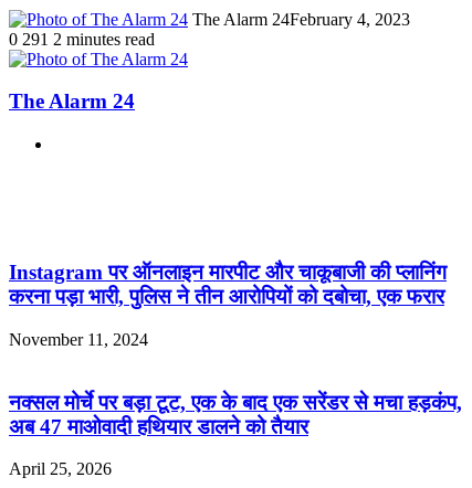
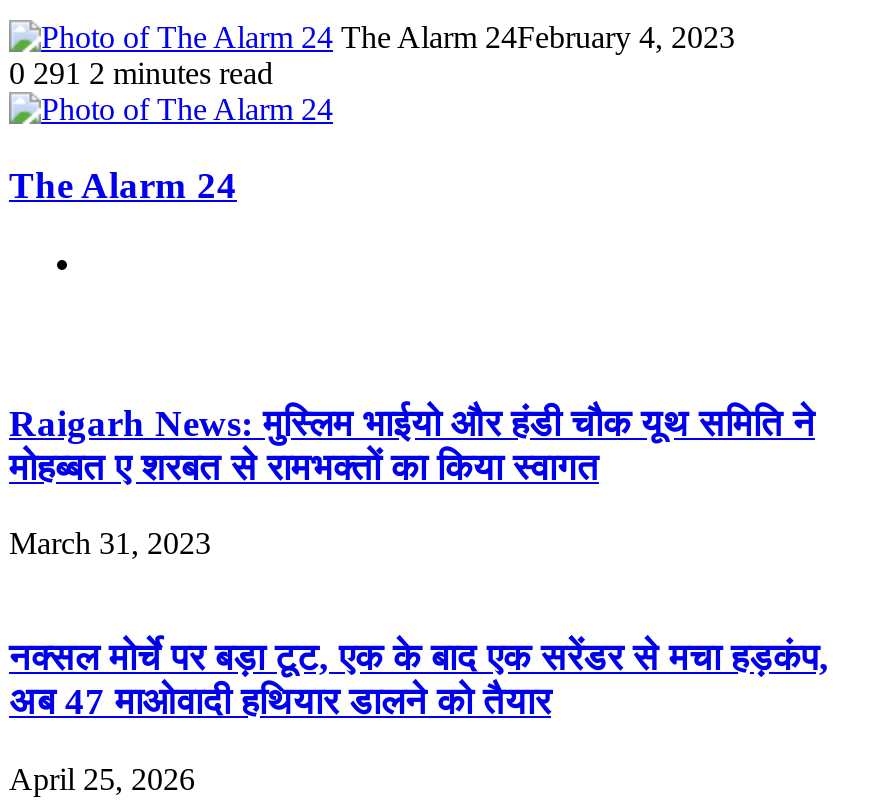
[9,261,447,308] Instagram पर ऑनलाइन मारपीट और चाकूबाजी की प्लानिंग | करना पड़ा भारी, पुलिस ने तीन आरोपियों को दबोचा, एक फरार -> [9,401,815,487] Raigarh News: मुस्लिम भाईयो और हंडी चौक यूथ समिति ने | मोहब्बत ए शरबत से रामभक्तों का किया स्वागत
[9,330,148,349] November 11, 2024 -> [9,526,211,560] March 31, 2023

